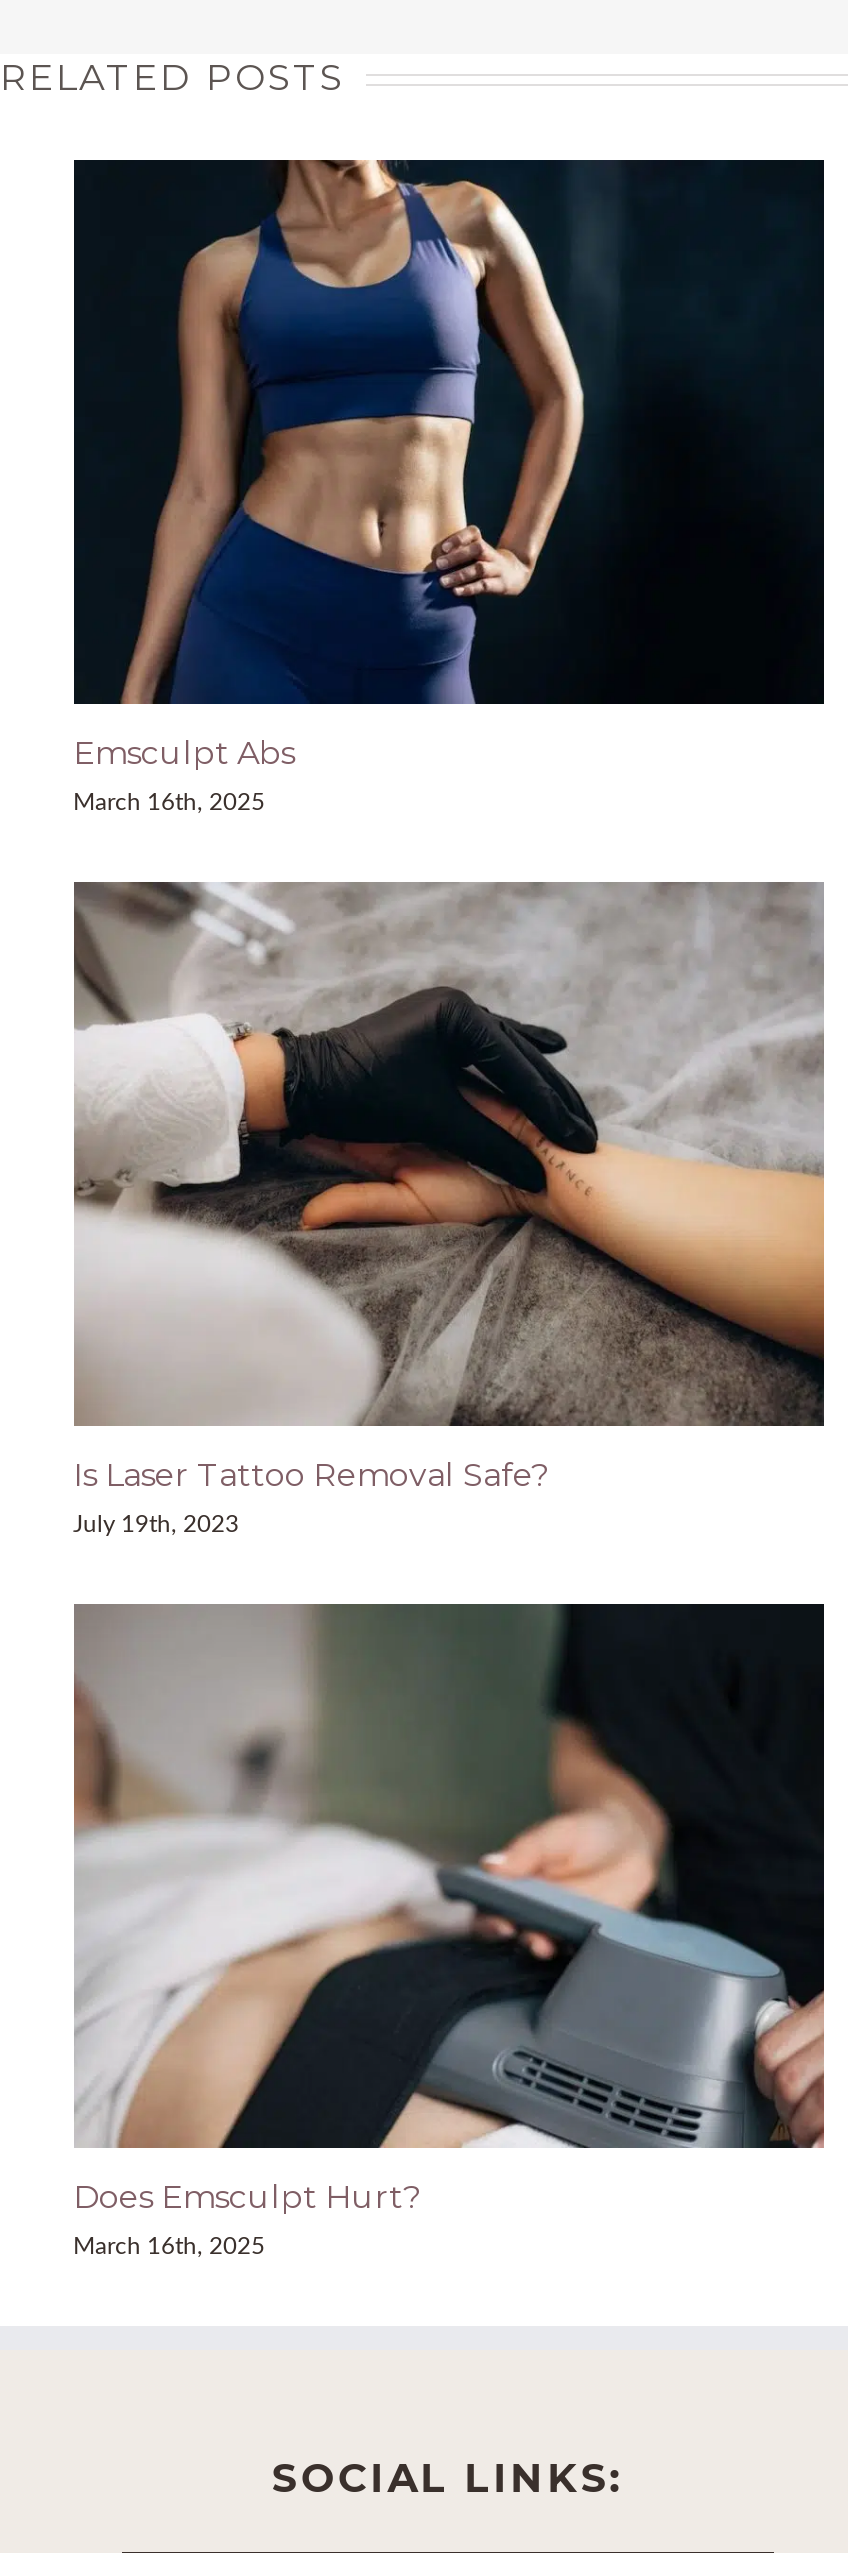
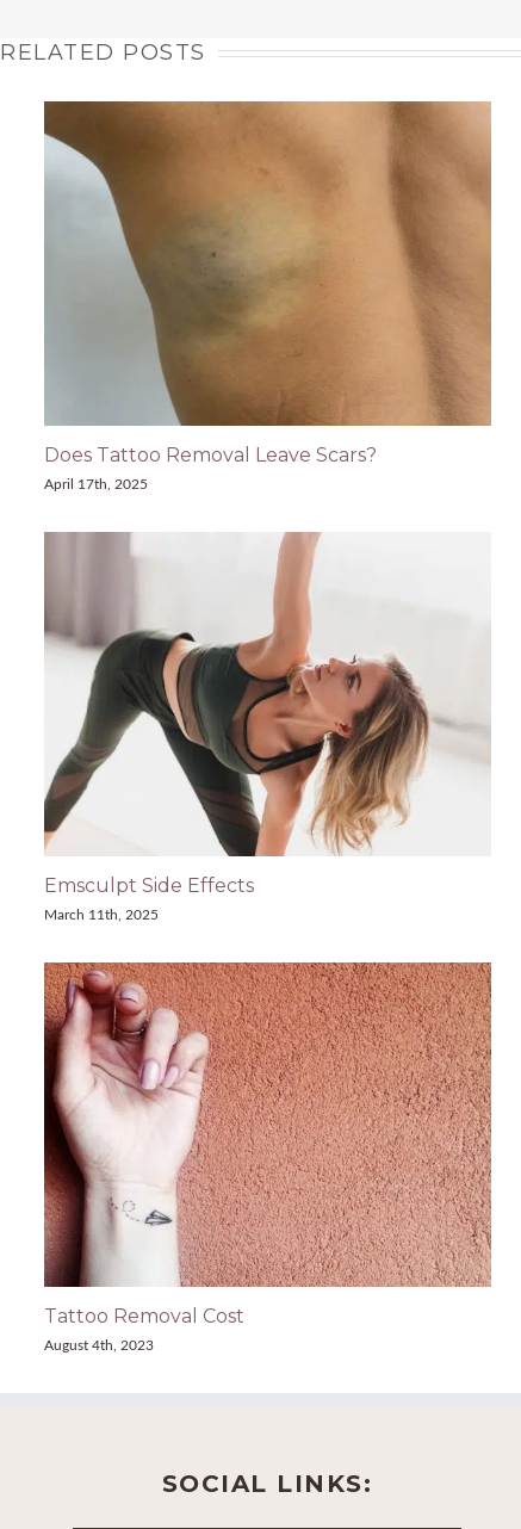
[72,157,826,772] [image] | Emsculpt Abs -> [43,100,492,467] [image] | Does Tattoo Removal Leave Scars?
[73,790,265,814] March 16th, 2025 -> [44,478,147,492] April 17th, 2025
[72,881,826,1494] [image] | Is Laser Tattoo Removal Safe? -> [44,532,491,897] [image] | Emsculpt Side Effects
[73,1512,239,1536] July 19th, 2023 -> [44,908,158,922] March 11th, 2025
[72,1603,826,2216] [image] | Does Emsculpt Hurt? -> [43,961,492,1328] [image] | Tattoo Removal Cost
[73,2234,265,2258] March 16th, 2025 -> [44,1339,153,1353] August 4th, 2023

